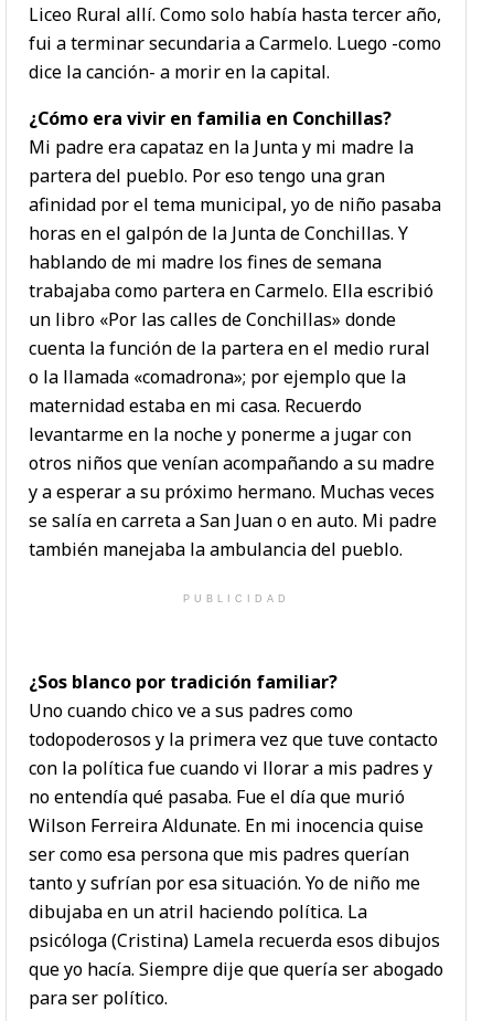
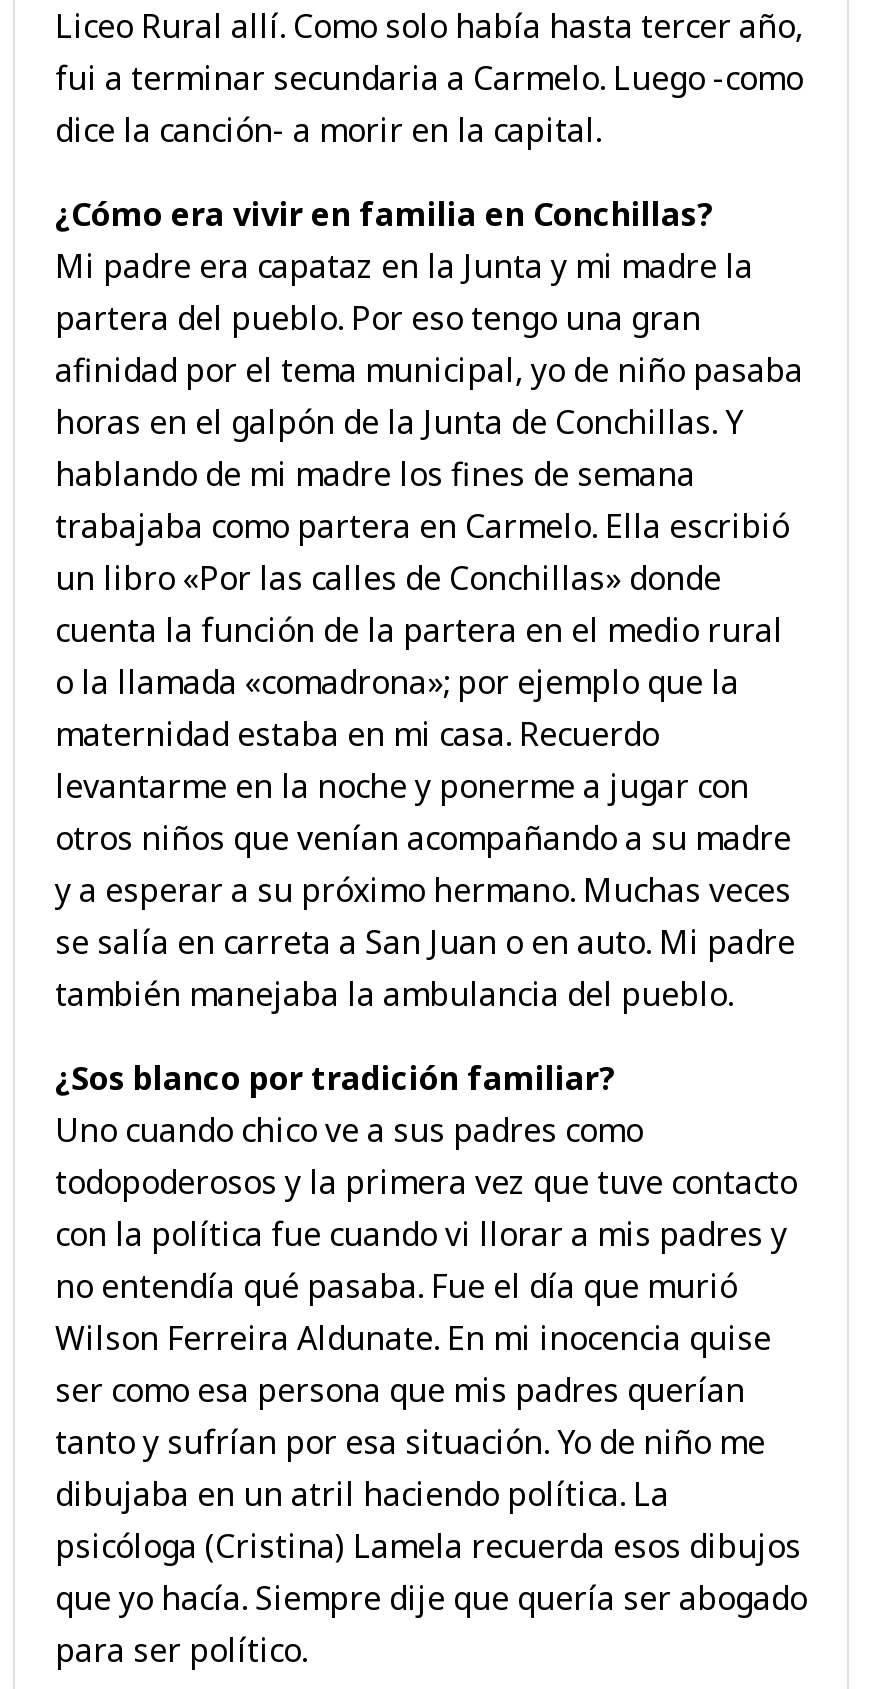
[183,593,290,604] PUBLICIDAD -> none

